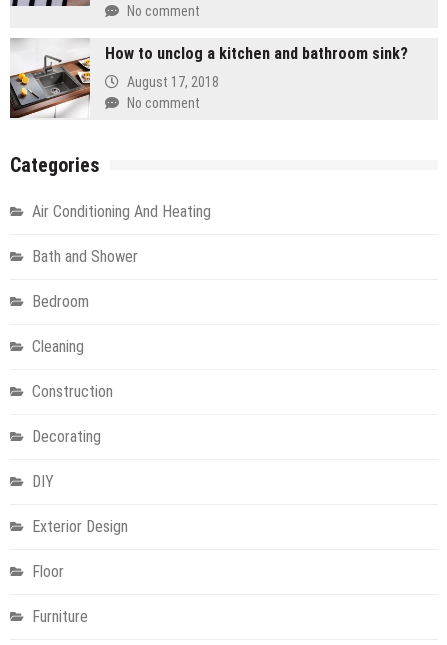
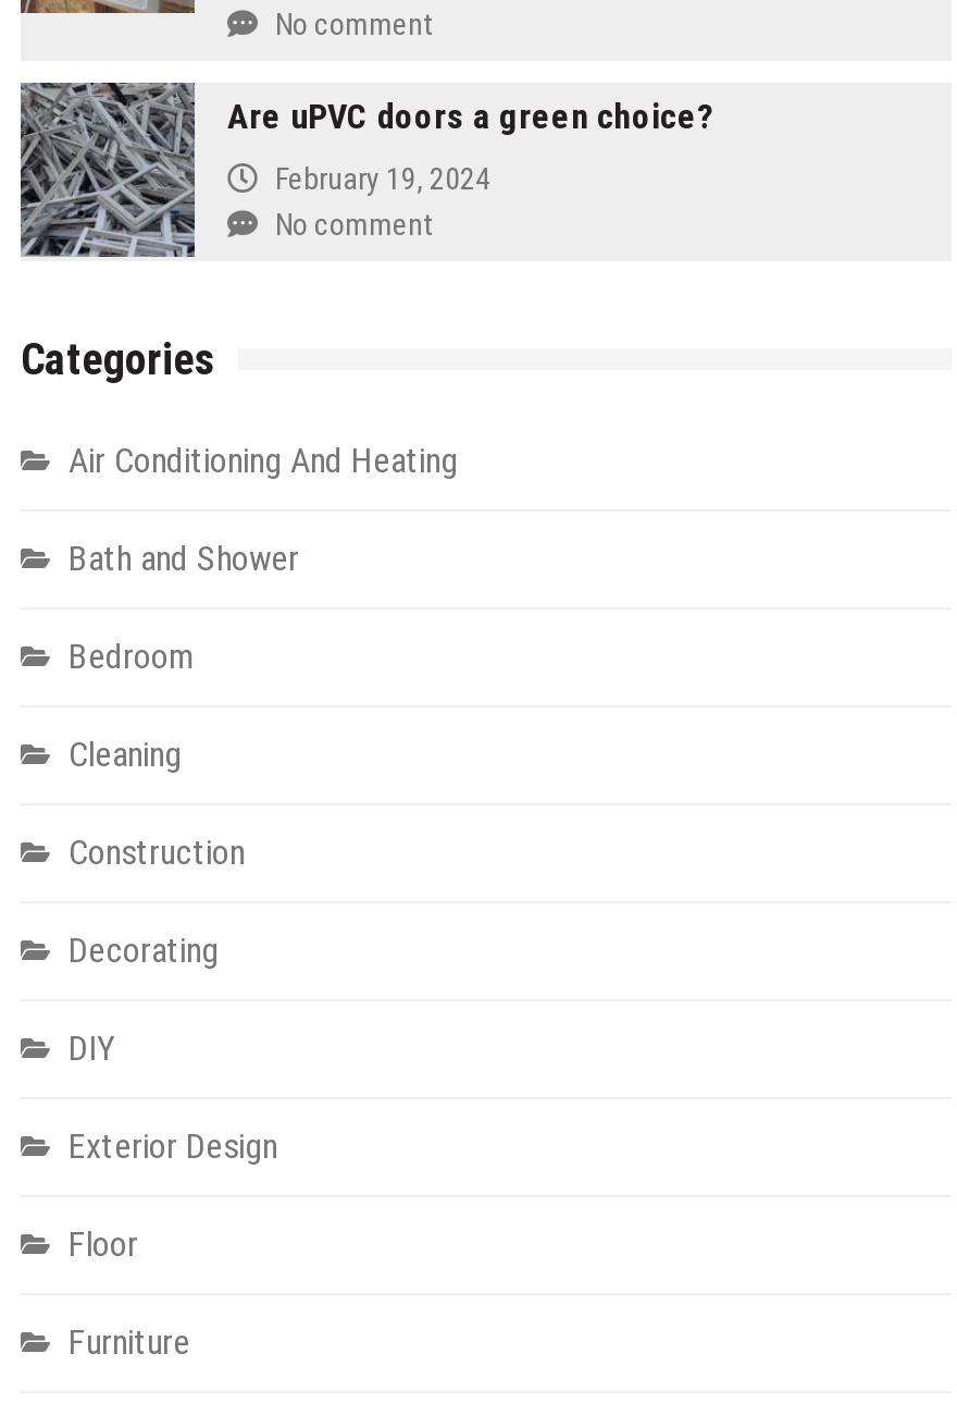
[9,38,408,119] [image] | How to unclog a kitchen and bathroom sink? -> [18,81,714,259] [image] | Are uPVC doors a green choice?
[127,74,219,90] August 17, 2018 -> [275,160,490,195] February 19, 2024

